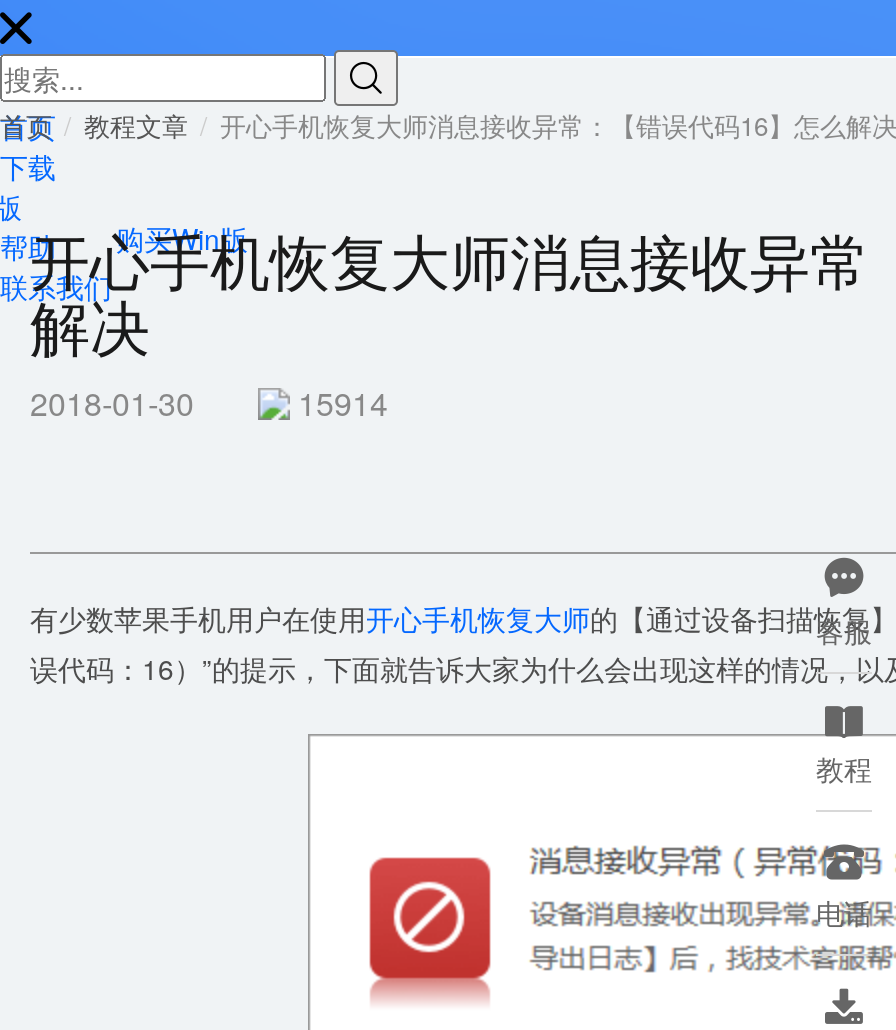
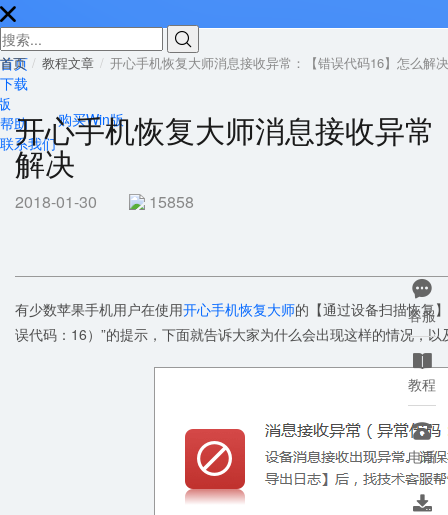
[30,380,388,426] 2018-01-30 15914 -> [15,190,194,213] 2018-01-30 15858

